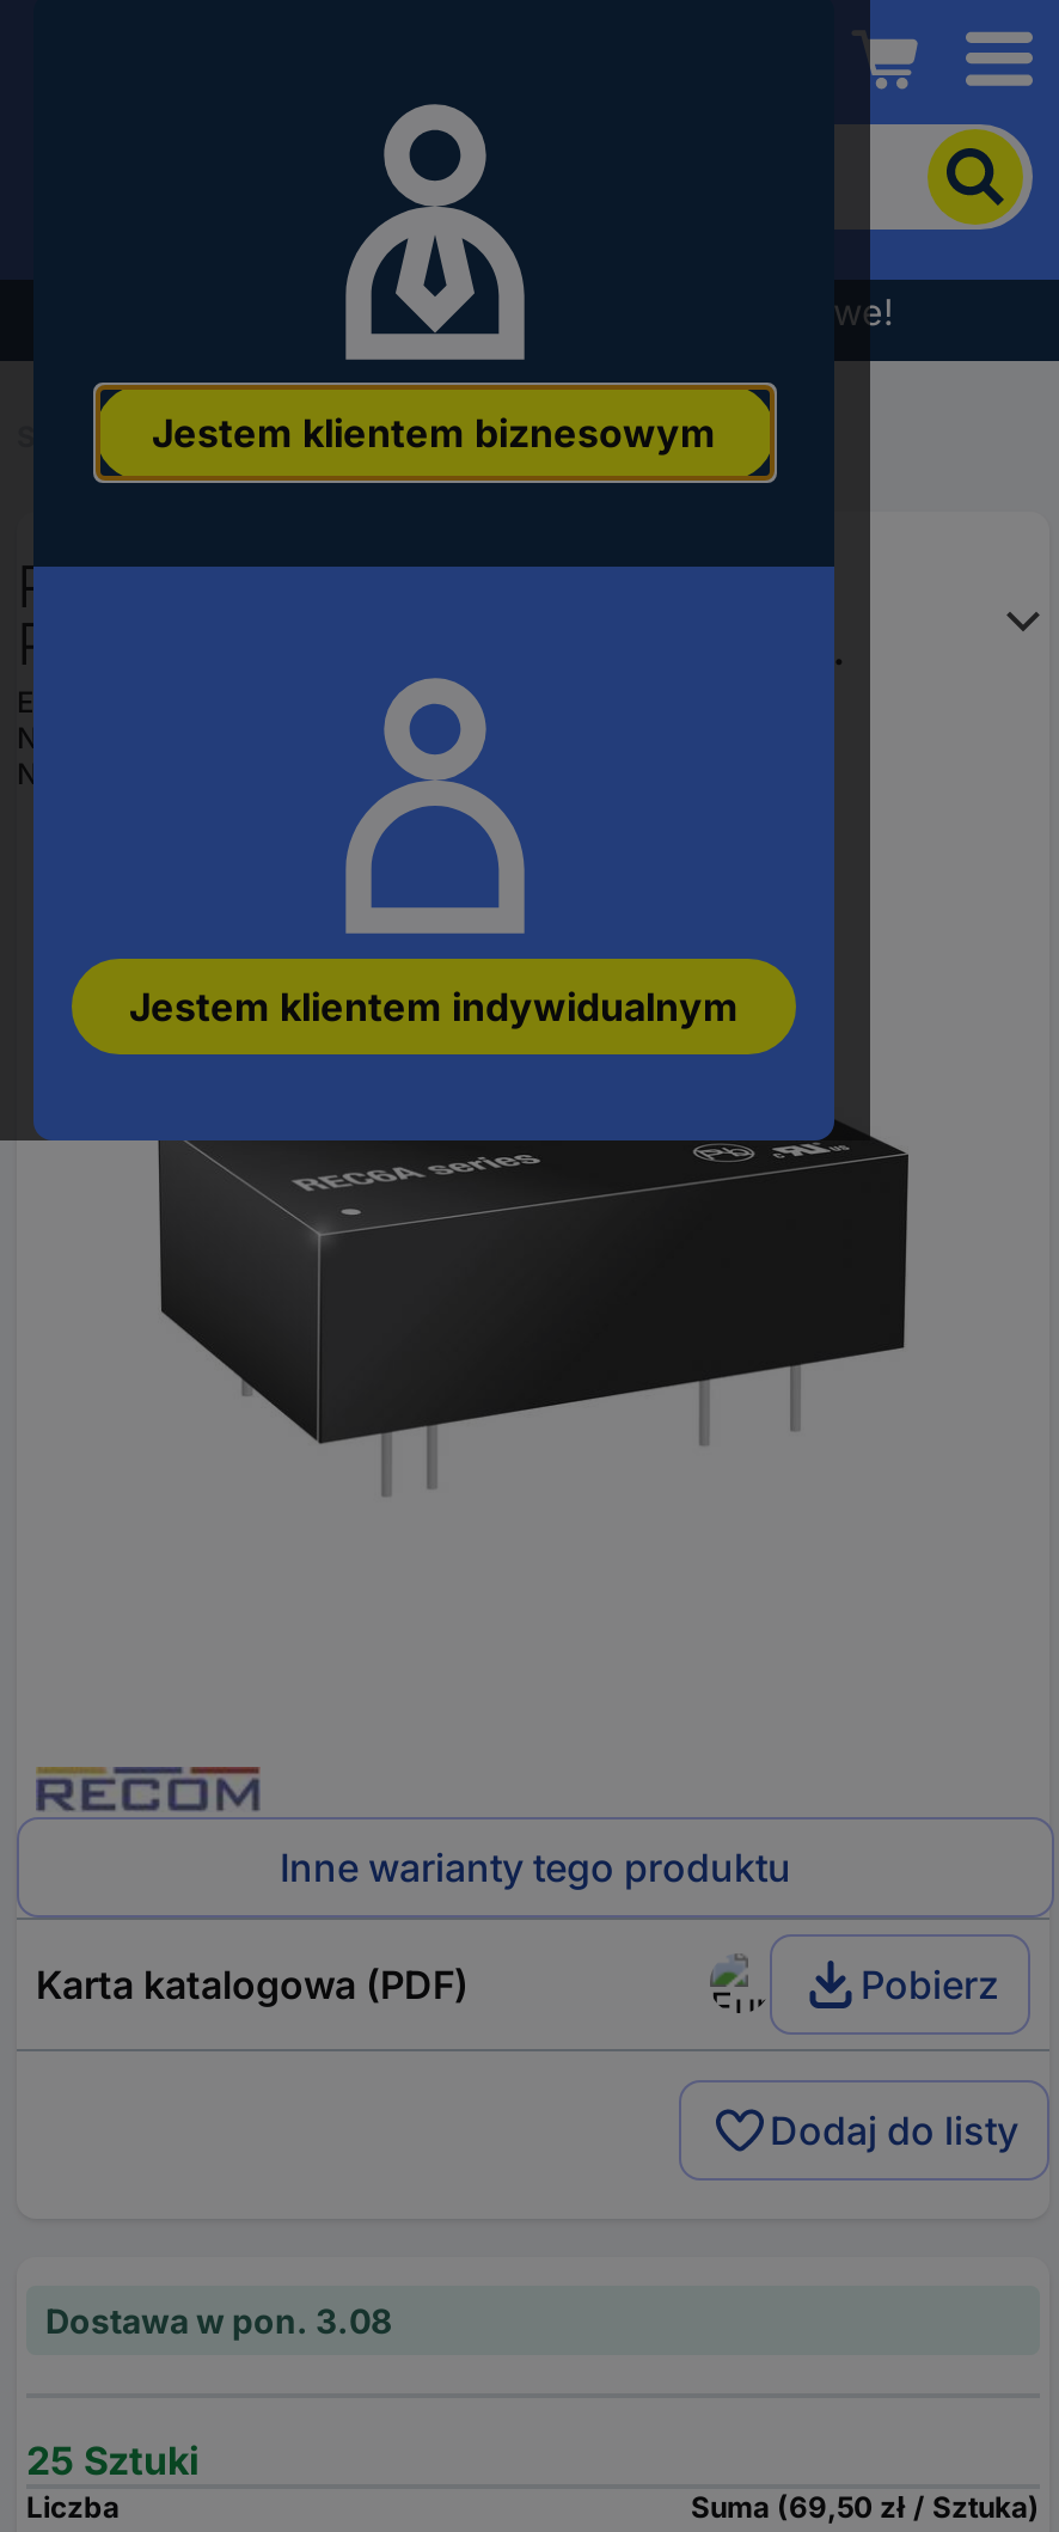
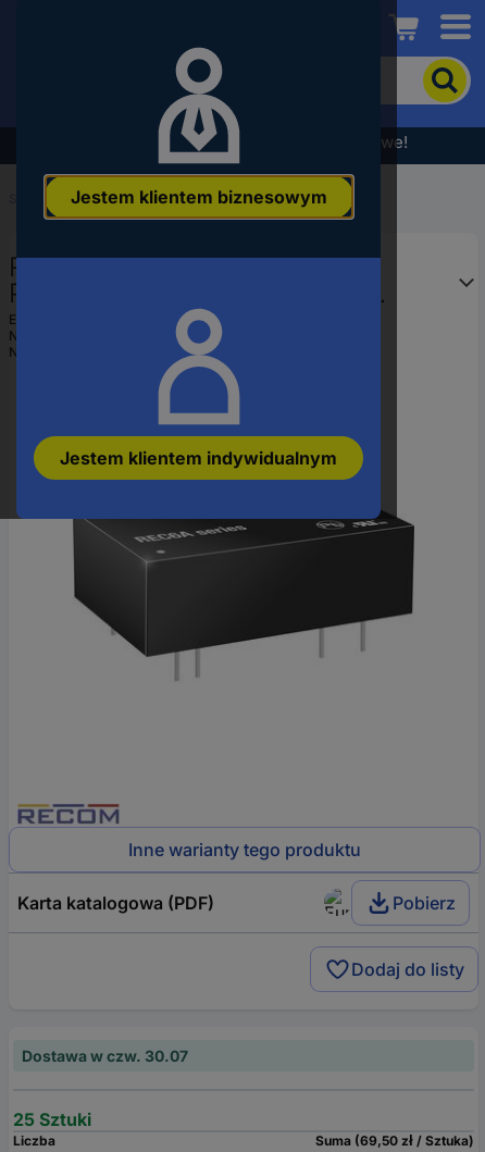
[45,2300,392,2340] Dostawa w pon. 3.08 -> [22,1046,188,1065] Dostawa w czw. 30.07

